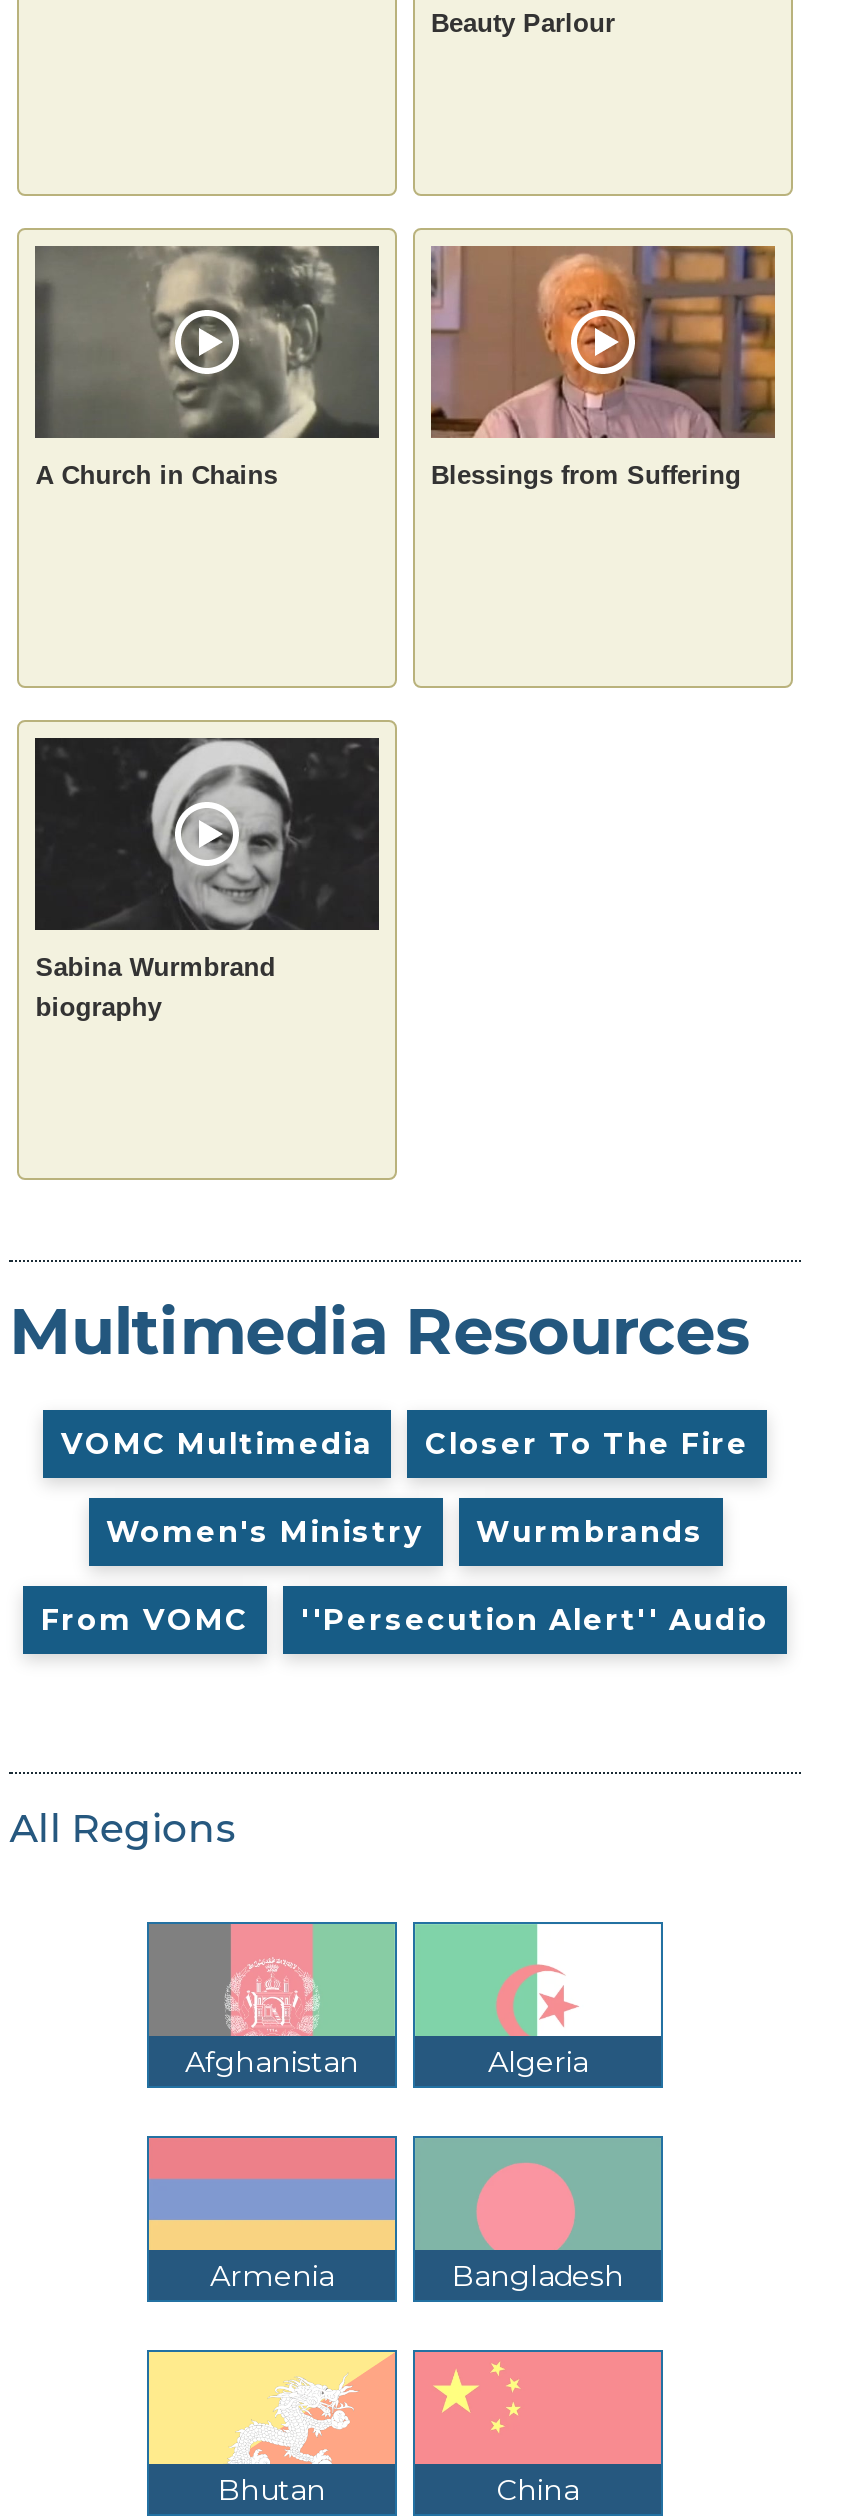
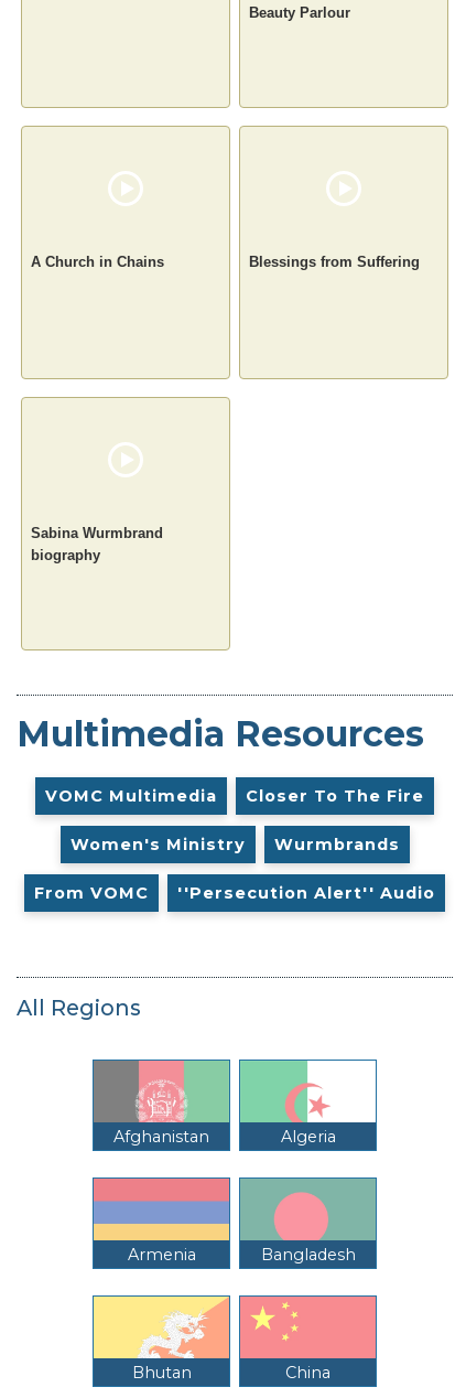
[33,244,381,440] [image] -> none
[429,244,777,440] [image] -> none
[33,736,381,932] [image] -> none

